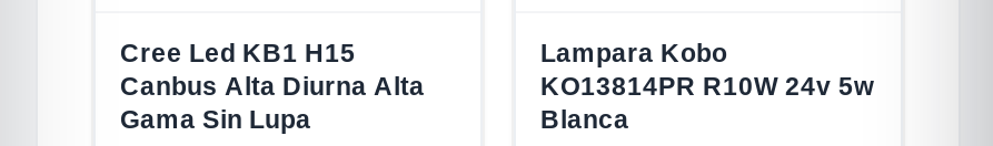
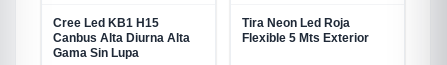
[540,41,874,134] Lampara Kobo | KO13814PR R10W 24v 5w | Blanca -> [242,17,369,44] Tira Neon Led Roja | Flexible 5 Mts Exterior

